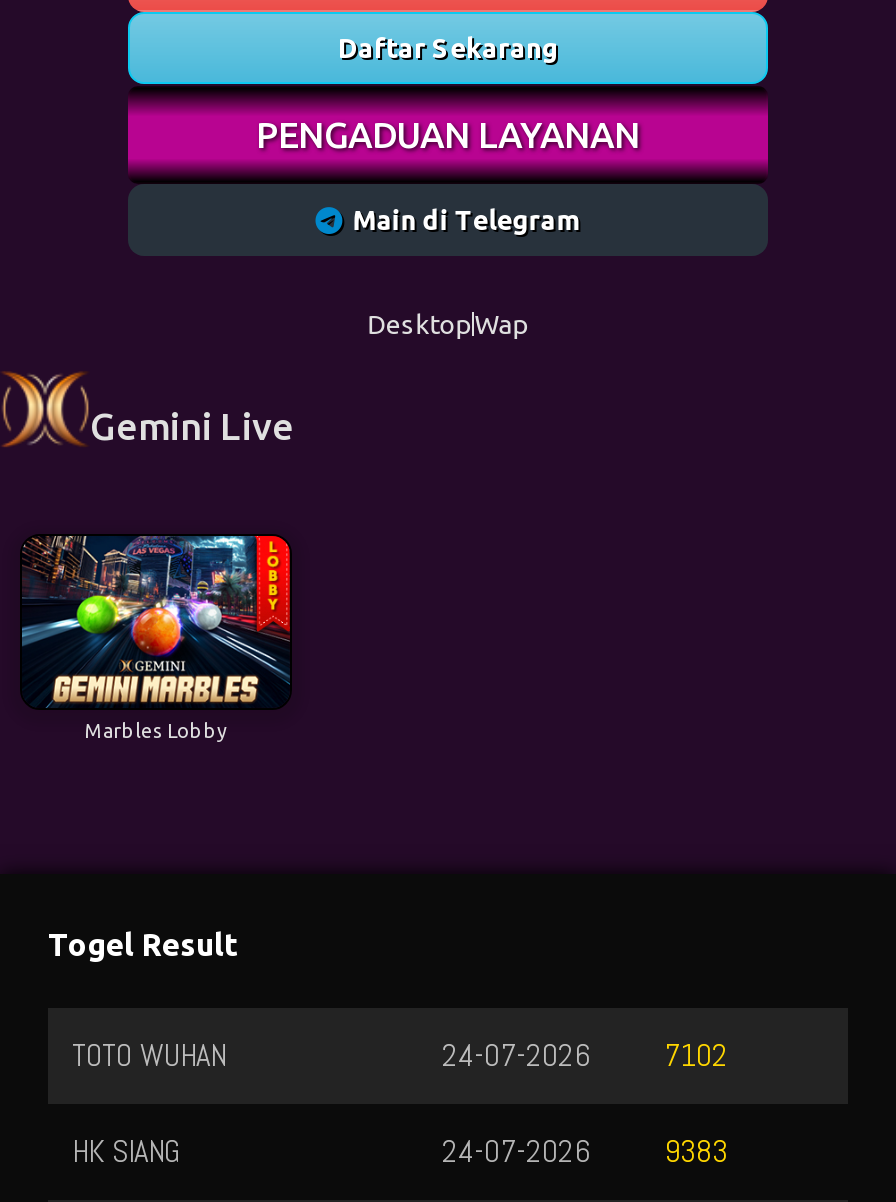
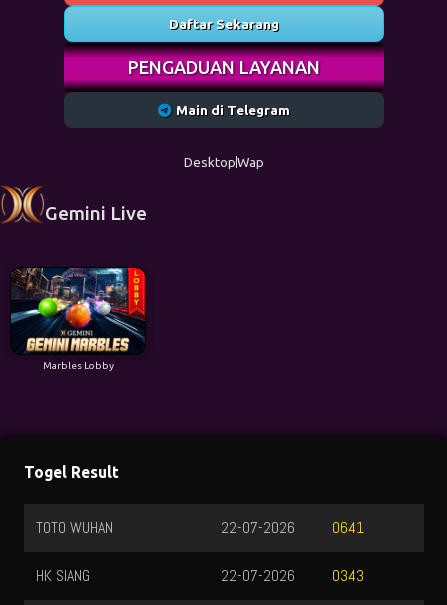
[442,1036,590,1076] 24-07-2026 -> [221,518,295,538] 22-07-2026
[664,1037,728,1077] 7102 -> [332,518,364,538] 0641
[442,1132,590,1172] 24-07-2026 -> [221,566,295,586] 22-07-2026
[664,1133,728,1173] 9383 -> [332,566,364,586] 0343

